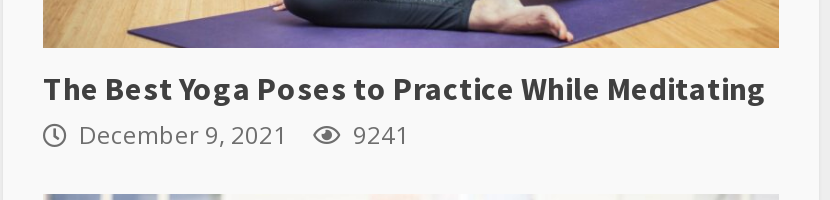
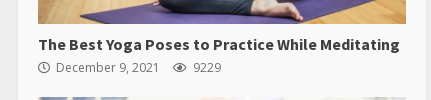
[73,118,409,152] December 9, 2021 9241 -> [53,59,221,76] December 9, 2021 9229

